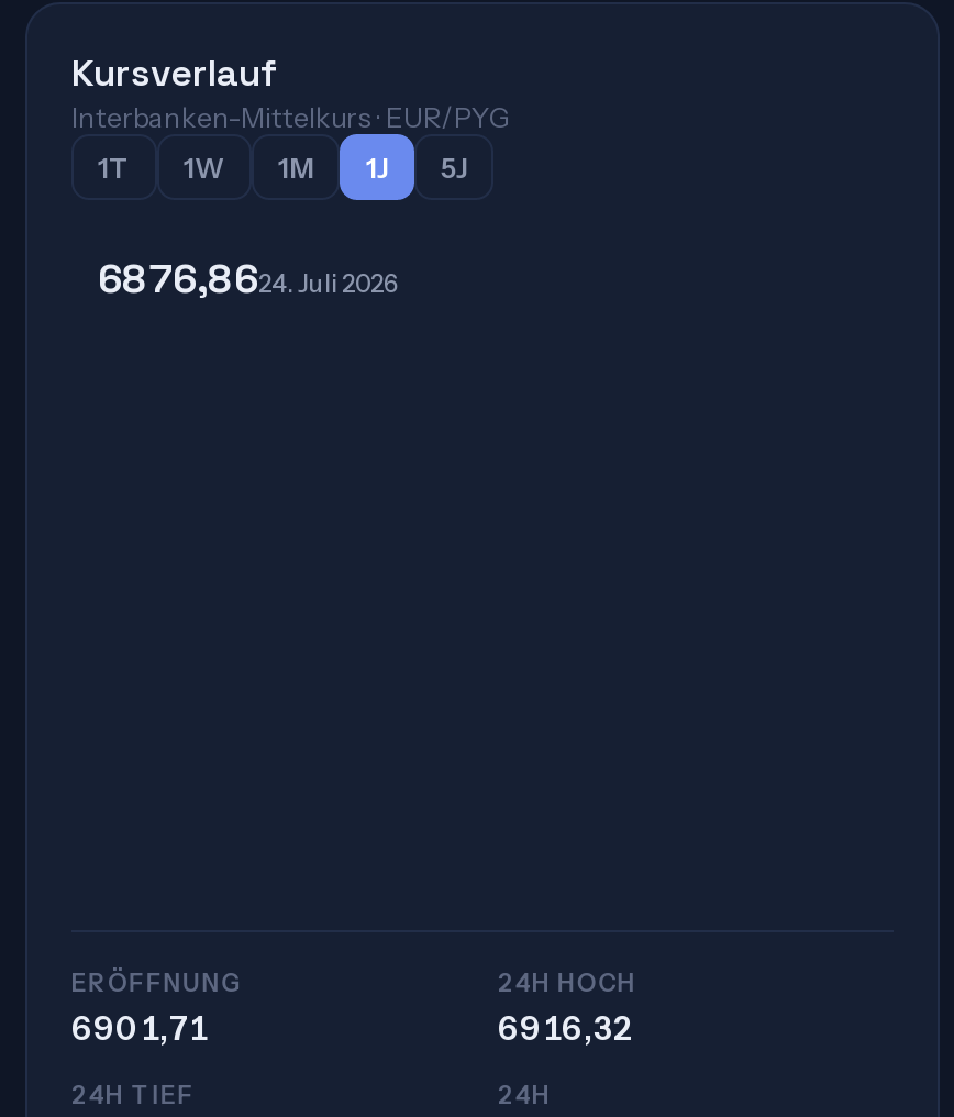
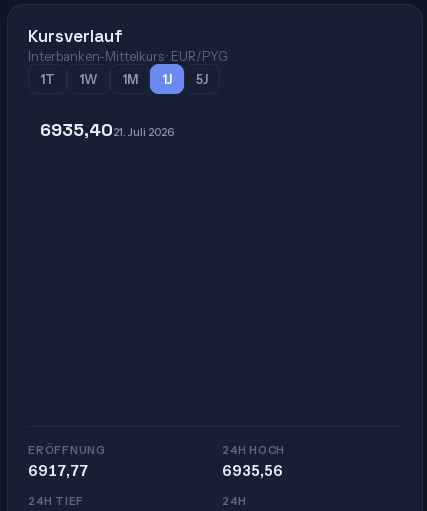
[98,253,399,303] 6876,8624. Juli 2026 -> [40,118,174,141] 6935,4021. Juli 2026
[71,1007,208,1049] 6901,71 -> [28,461,88,480] 6917,77
[498,1007,632,1049] 6916,32 -> [222,461,283,480] 6935,56

